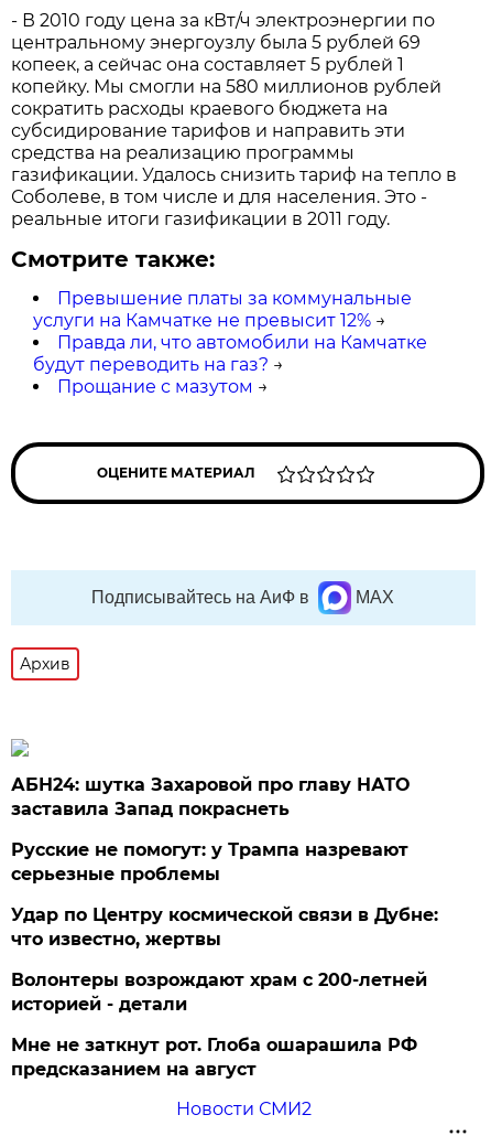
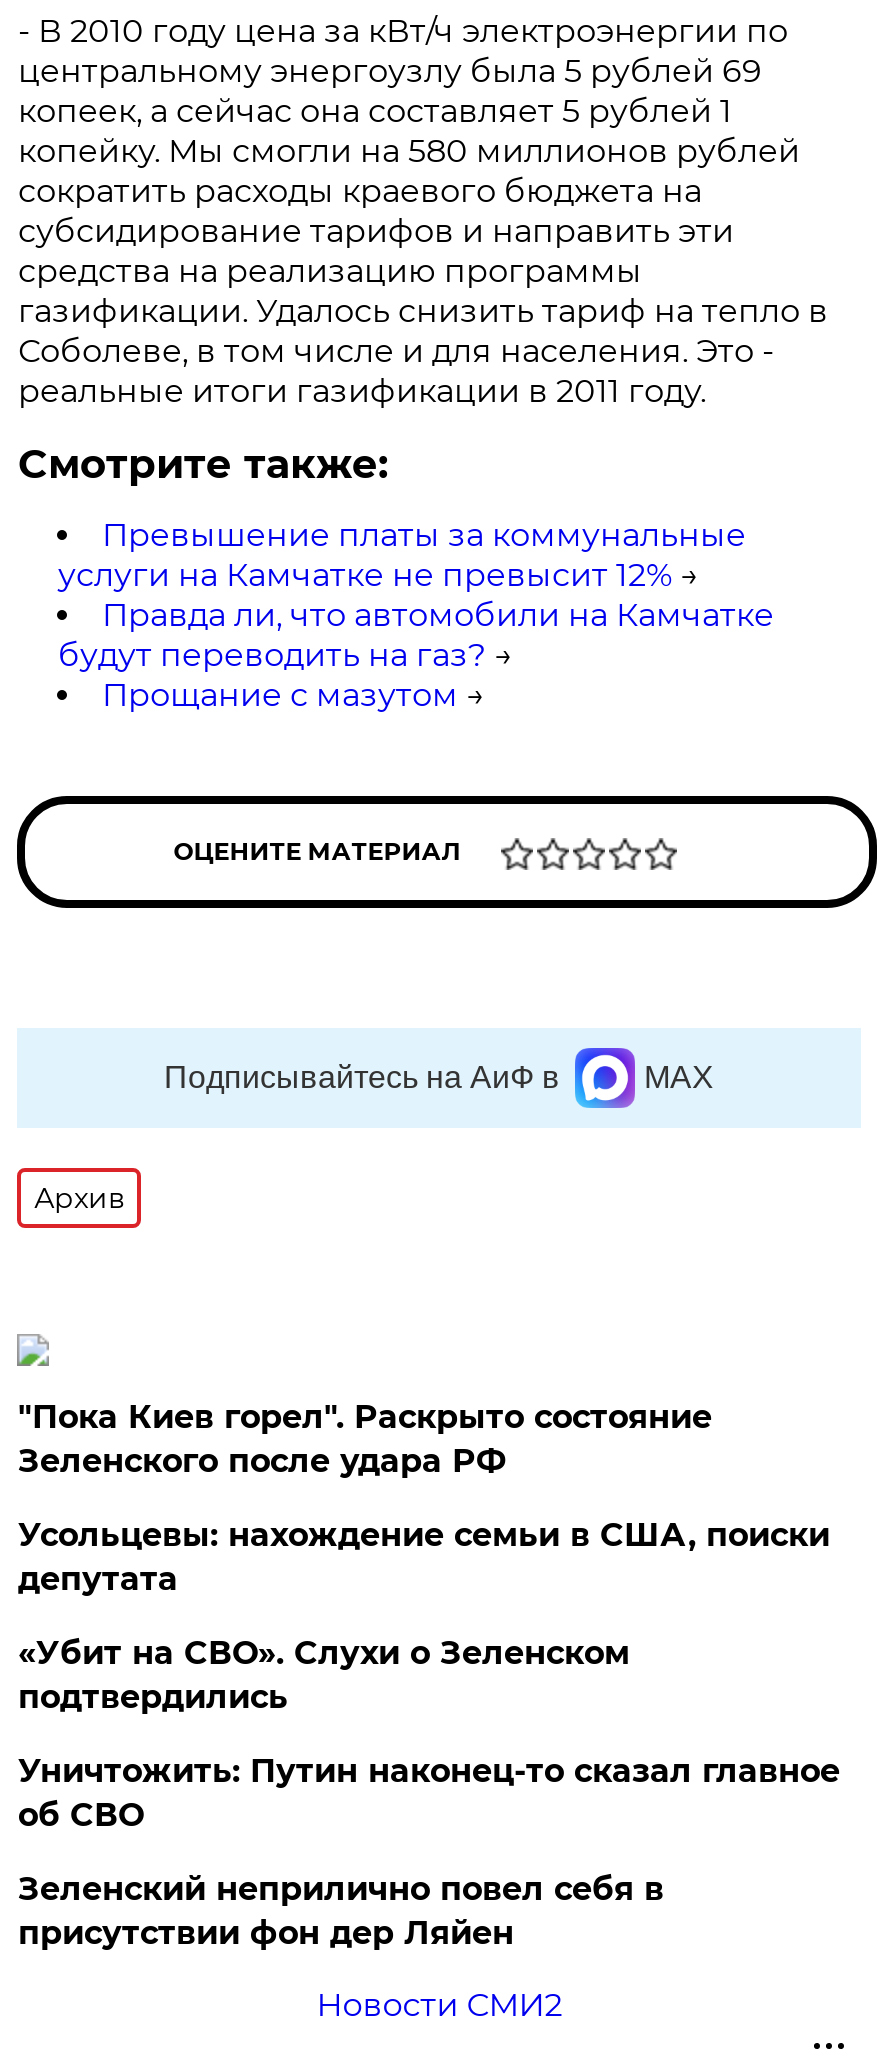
[11,774,410,819] АБН24: шутка Захаровой про главу НАТО | заставила Запад покраснеть -> [18,1398,712,1480] "Пока Киев горел". Раскрыто состояние | Зеленского после удара РФ
[11,839,409,885] Русские не помогут: у Трампа назревают | серьезные проблемы -> [18,1516,830,1598] Усольцевы: нахождение семьи в США, поиски | депутата
[11,904,439,950] Удар по Центру космической связи в Дубне: | что известно, жертвы -> [18,1634,630,1716] «Убит на СВО». Слухи о Зеленском | подтвердились
[11,969,428,1015] Волонтеры возрождают храм с 200-летней | историей - детали -> [18,1752,840,1834] Уничтожить: Путин наконец-то сказал главное | об СВО
[11,1035,418,1080] Мне не заткнут рот. Глоба ошарашила РФ | предсказанием на август -> [18,1870,664,1952] Зеленский неприлично повел cебя в | присутствии фон дер Ляйен

